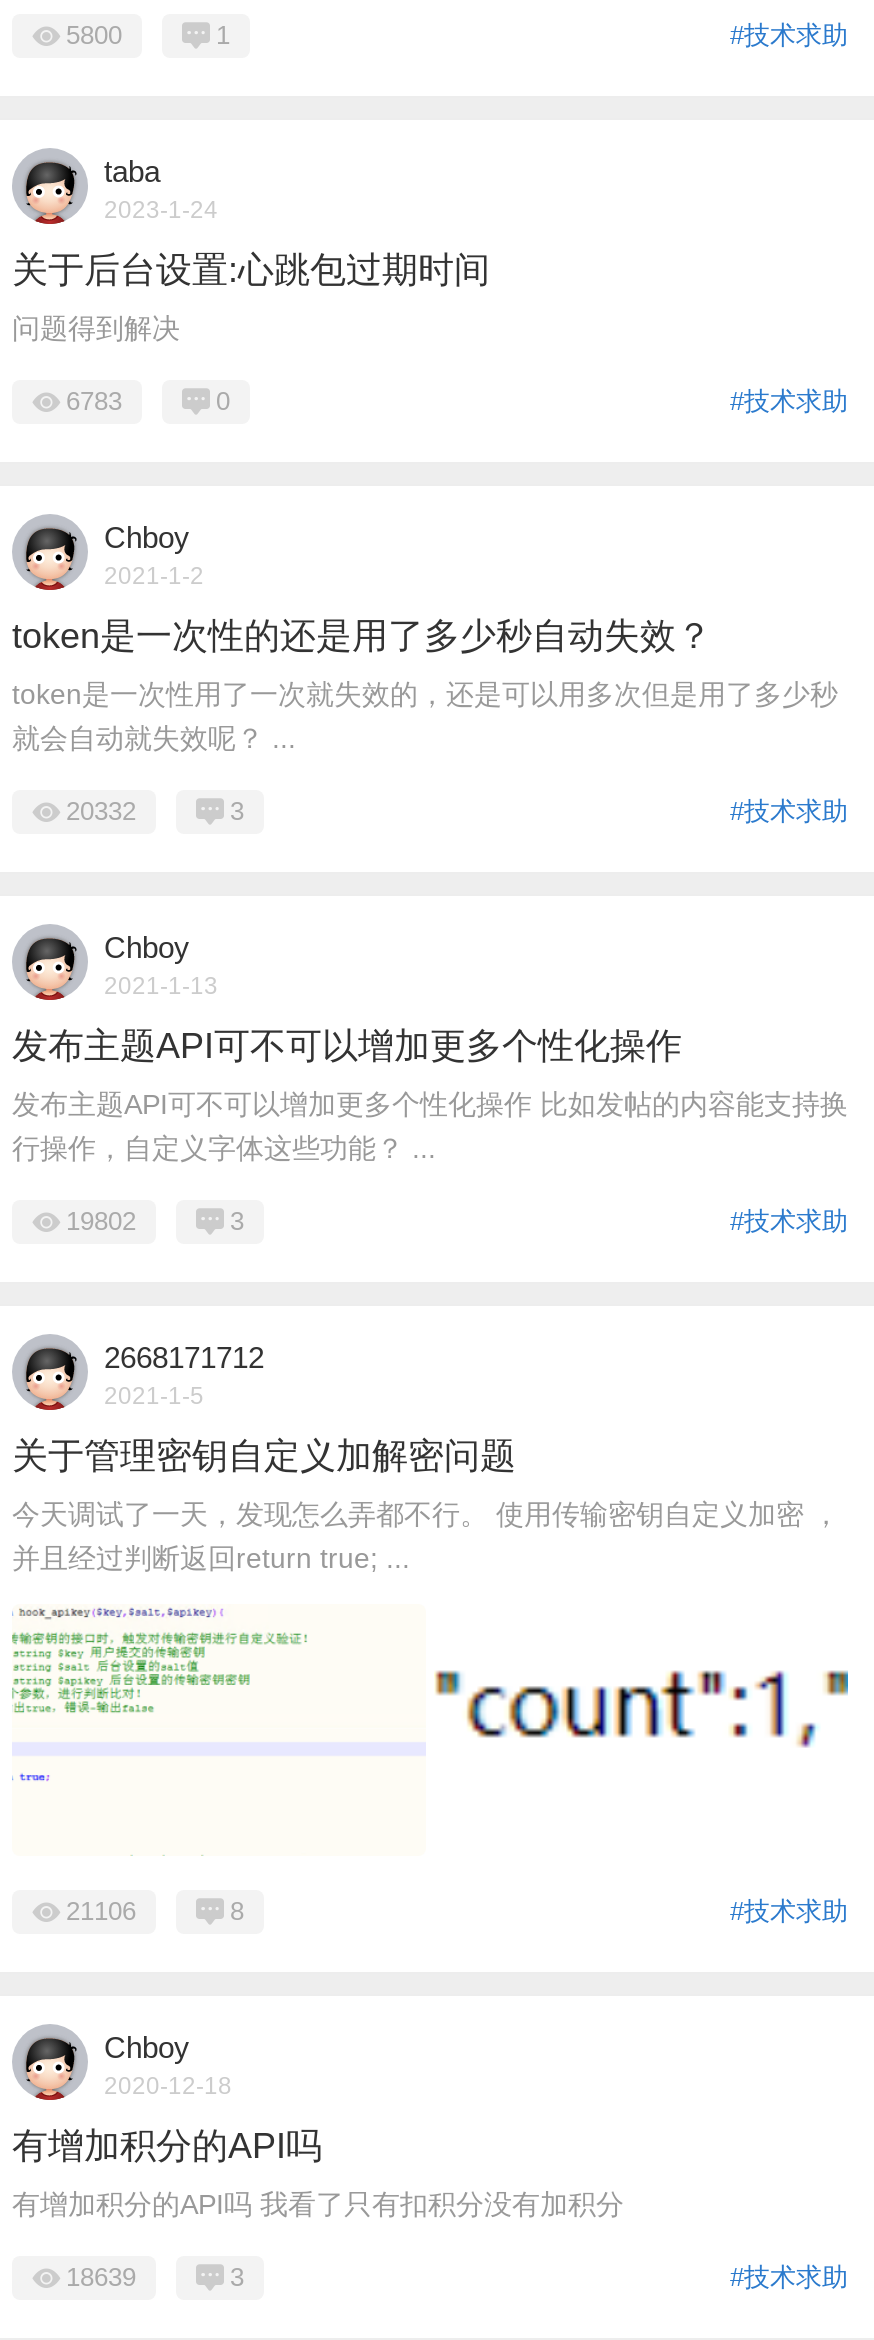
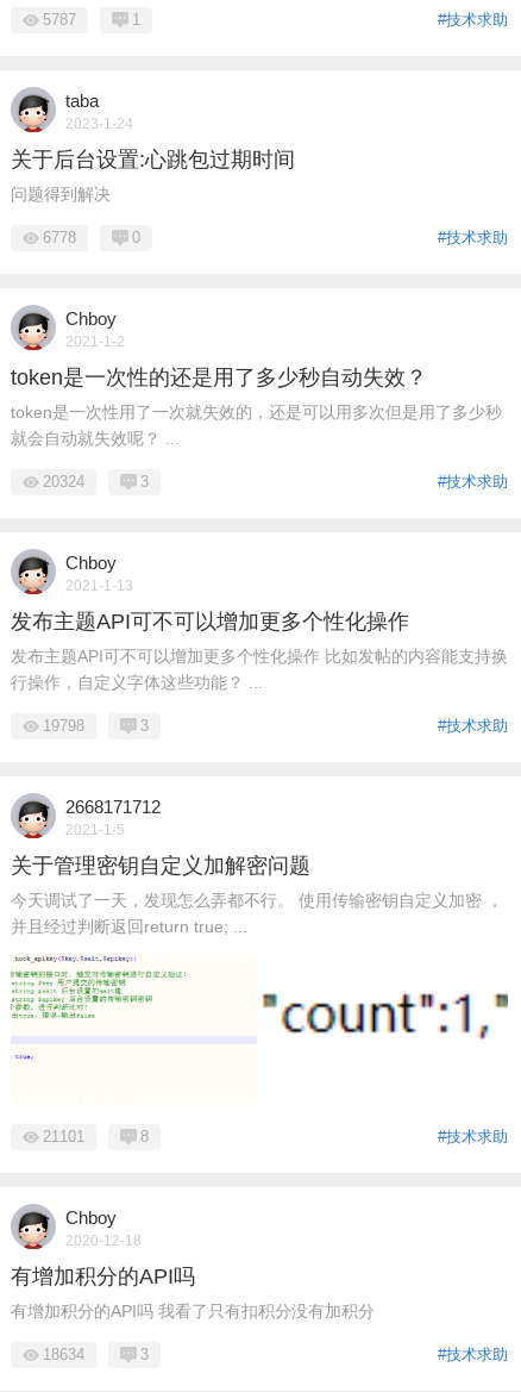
[66,20,122,50] 5800 -> [43,11,76,28] 5787
[66,386,122,416] 6783 -> [43,229,76,246] 6778
[66,796,136,826] 20332 -> [43,473,84,490] 20324
[66,1206,136,1236] 19802 -> [43,717,84,735] 19798
[66,1896,136,1926] 21106 -> [43,1128,84,1145] 21101
[66,2262,136,2292] 18639 -> [43,1345,84,1363] 18634

